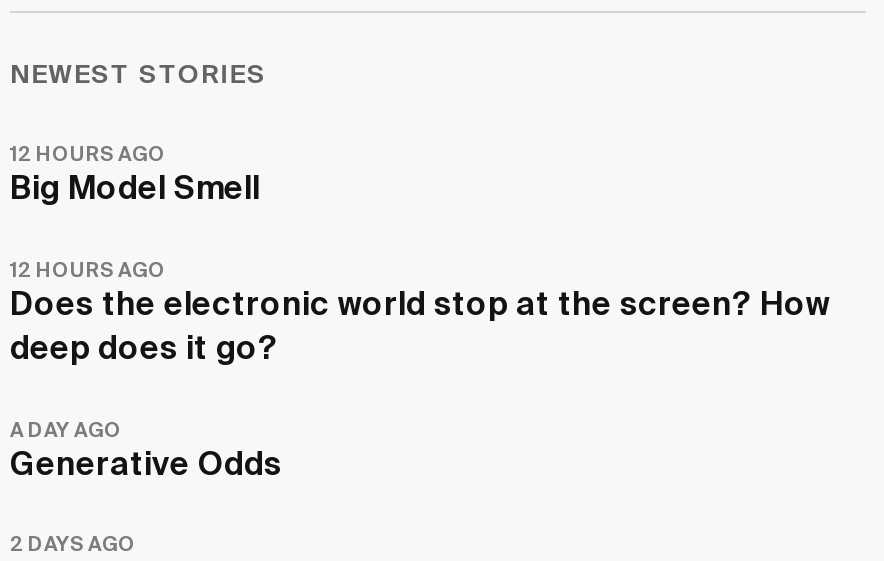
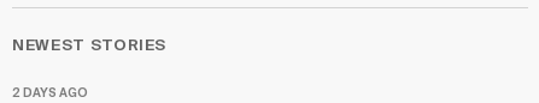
[10,146,830,482] 12 HOURS AGO | Big Model Smell | 12 HOURS AGO | Does the electronic world stop at the screen? How | deep does it go? | A DAY AGO | Generative Odds -> none

